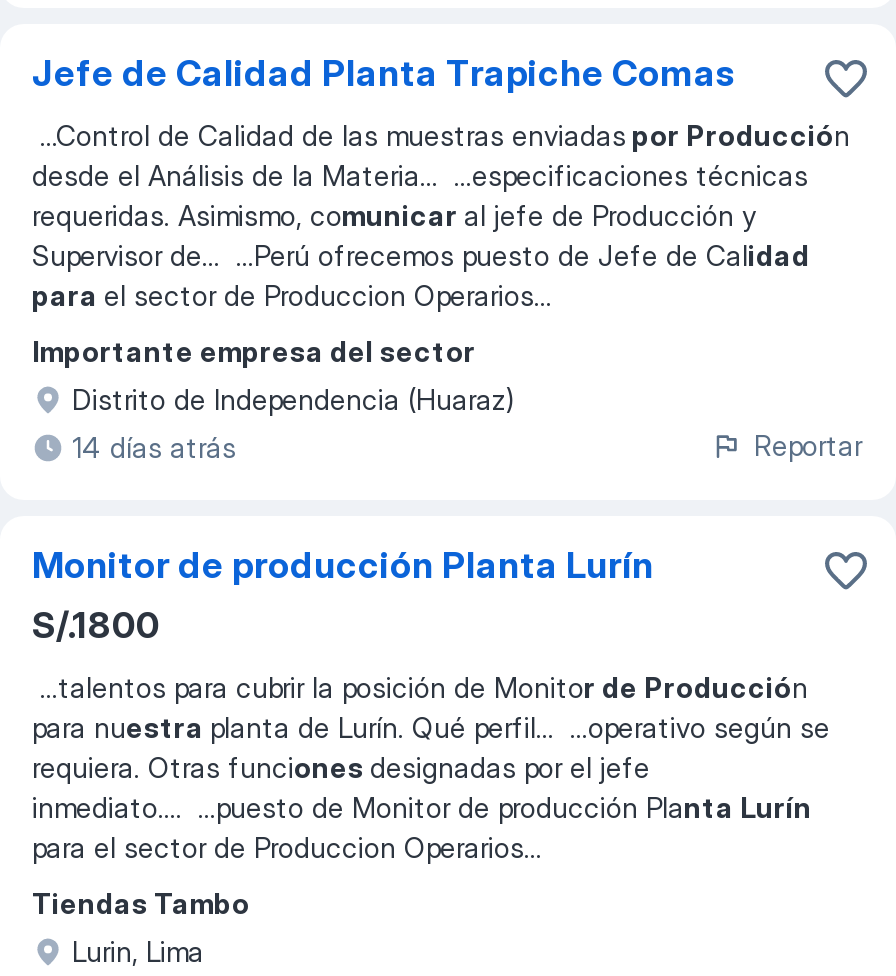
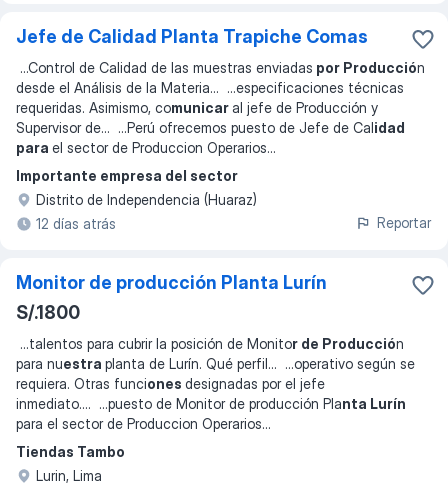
[72,430,236,464] 14 días atrás -> [36,215,116,232] 12 días atrás

